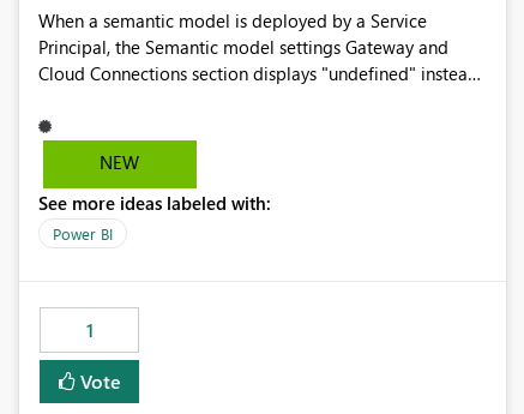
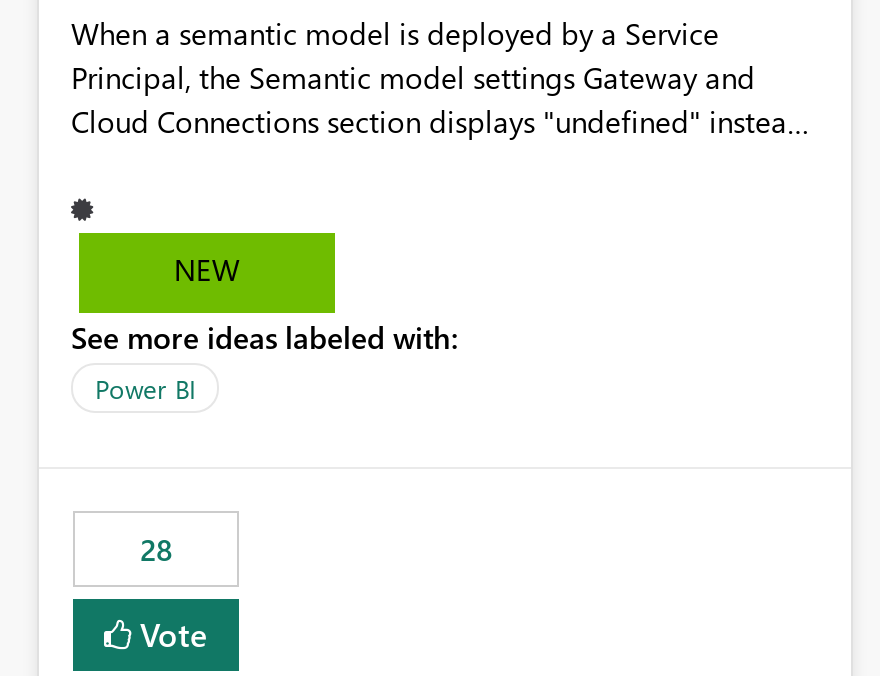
[86,318,93,342] 1 -> [140,530,172,570] 28

